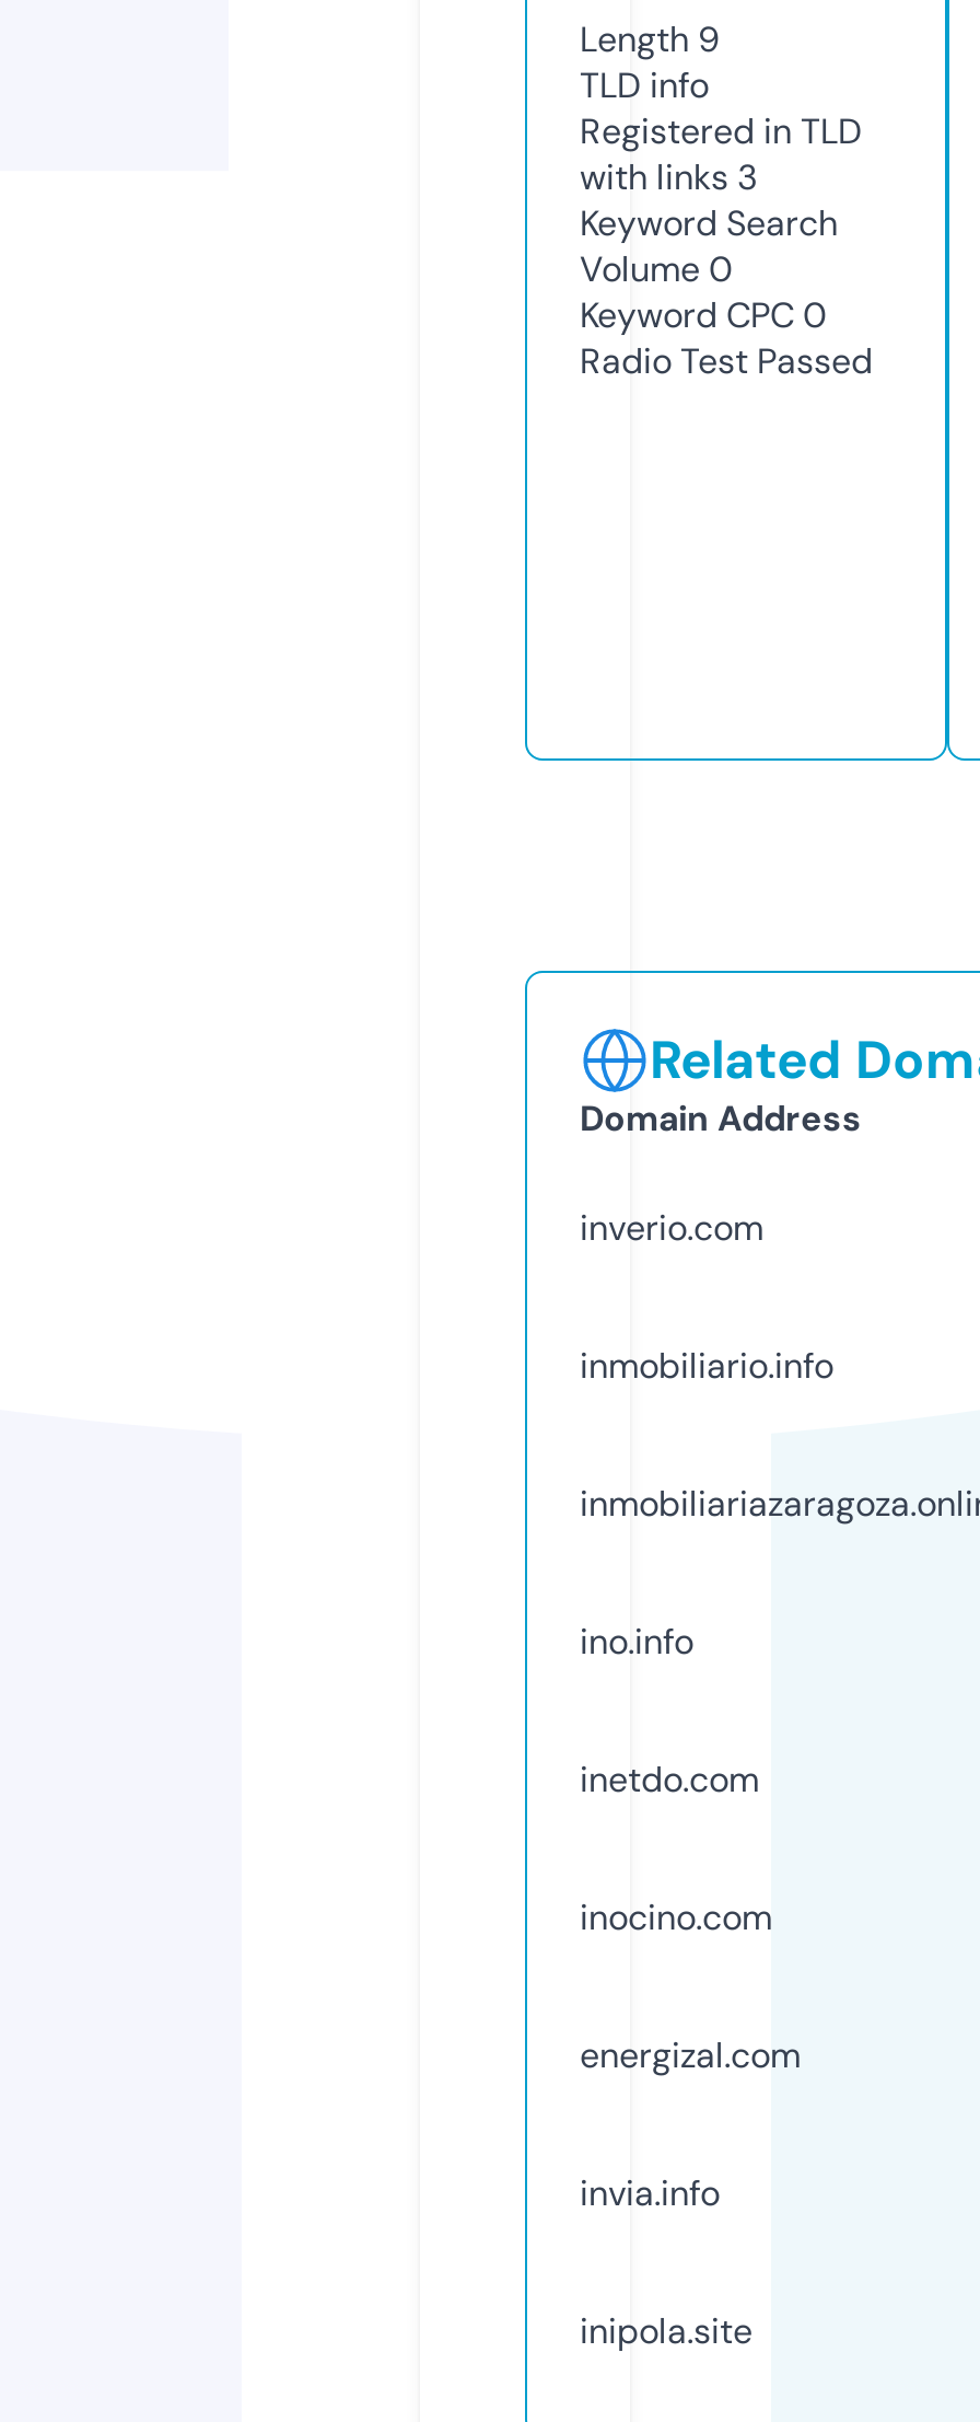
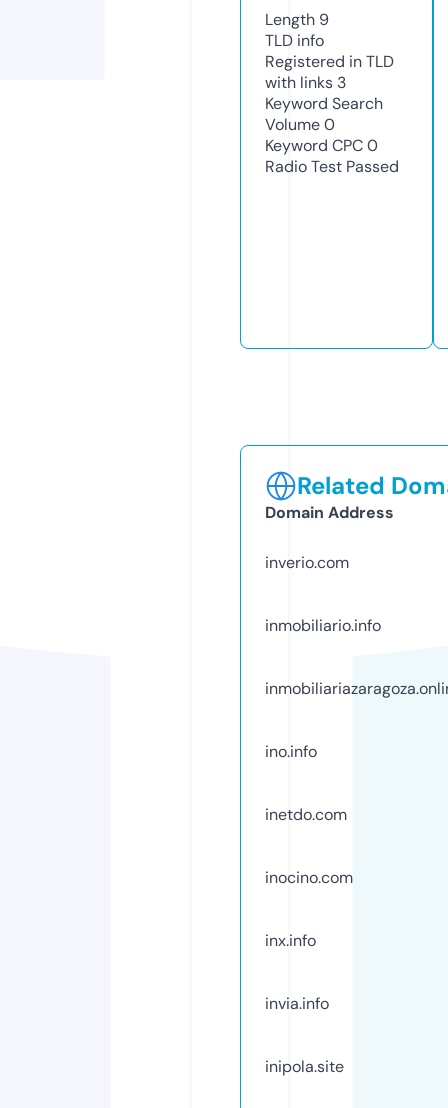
[580,2032,801,2078] energizal.com -> [265,930,316,951] inx.info

